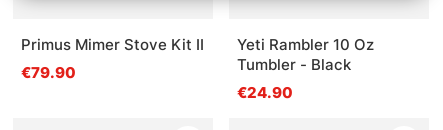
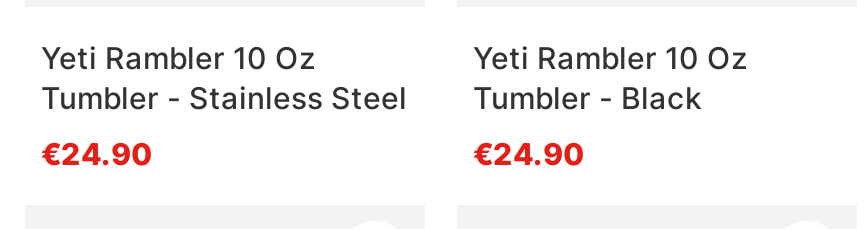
[21,35,204,54] Primus Mimer Stove Kit II -> [41,39,407,117] Yeti Rambler 10 Oz | Tumbler - Stainless Steel
[21,63,76,82] €79.90 -> [41,135,153,173] €24.90

